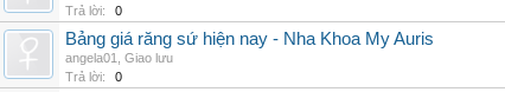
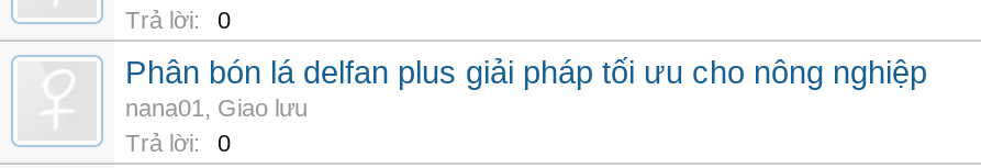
[65,29,434,65] Bảng giá răng sứ hiện nay - Nha Khoa My Auris | angela01, Giao lưu -> [125,55,927,121] Phân bón lá delfan plus giải pháp tối ưu cho nông nghiệp | nana01, Giao lưu

